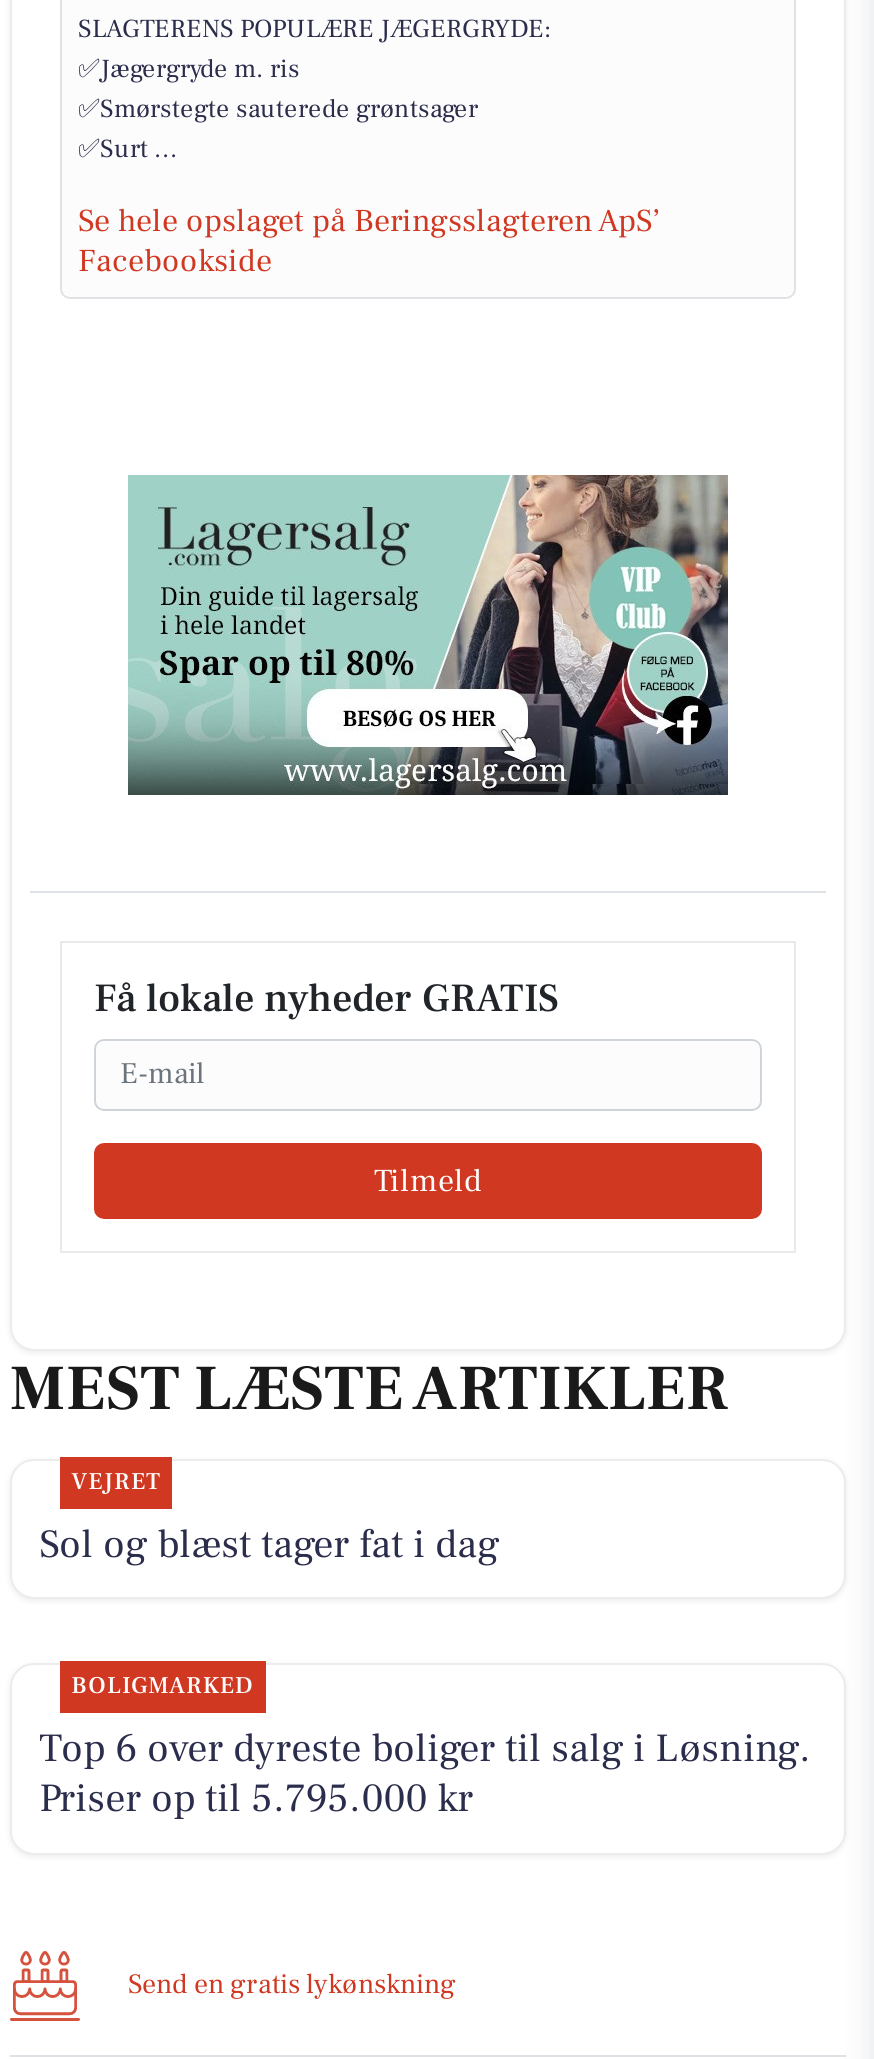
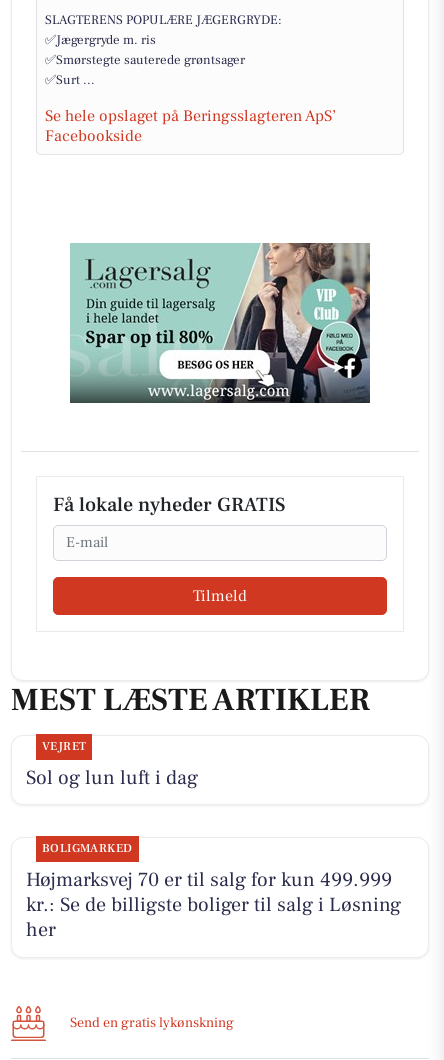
[39,1518,499,1570] Sol og blæst tager fat i dag -> [26,765,198,791] Sol og lun luft i dag
[39,1723,811,1825] Top 6 over dyreste boliger til salg i Løsning. | Priser op til 5.795.000 kr -> [26,867,401,943] Højmarksvej 70 er til salg for kun 499.999 | kr.: Se de billigste boliger til salg i Løsning | her

